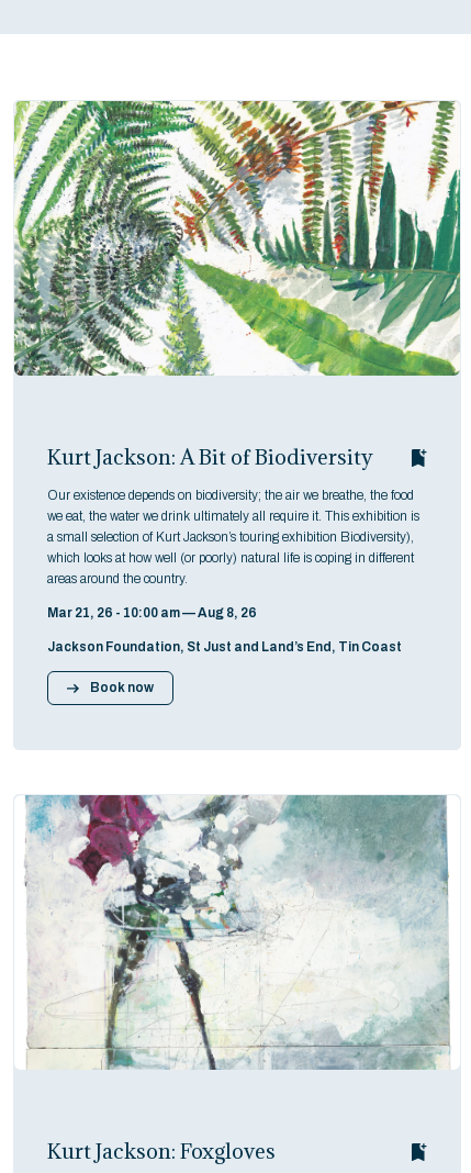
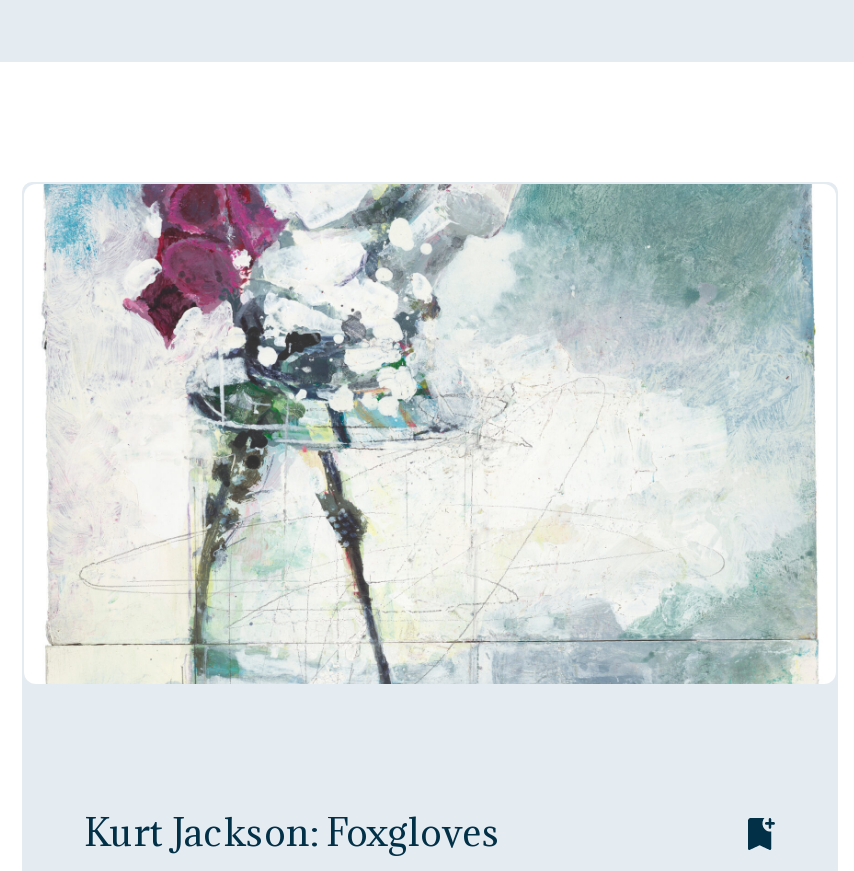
[13,100,461,377] [image] -> none
[47,443,419,695] Kurt Jackson: A Bit of Biodiversity | Our existence depends on biodiversity; the air we breathe, the food | we eat, the water we drink ultimately all require it. This exhibition is | a small selection of Kurt Jackson’s touring exhibition Biodiversity), | which looks at how well (or poorly) natural life is coping in different | areas around the country. | Mar 21, 26 - 10:00 am — Aug 8, 26 | Jackson Foundation, St Just and Land’s End, Tin Coast | Book now -> none

